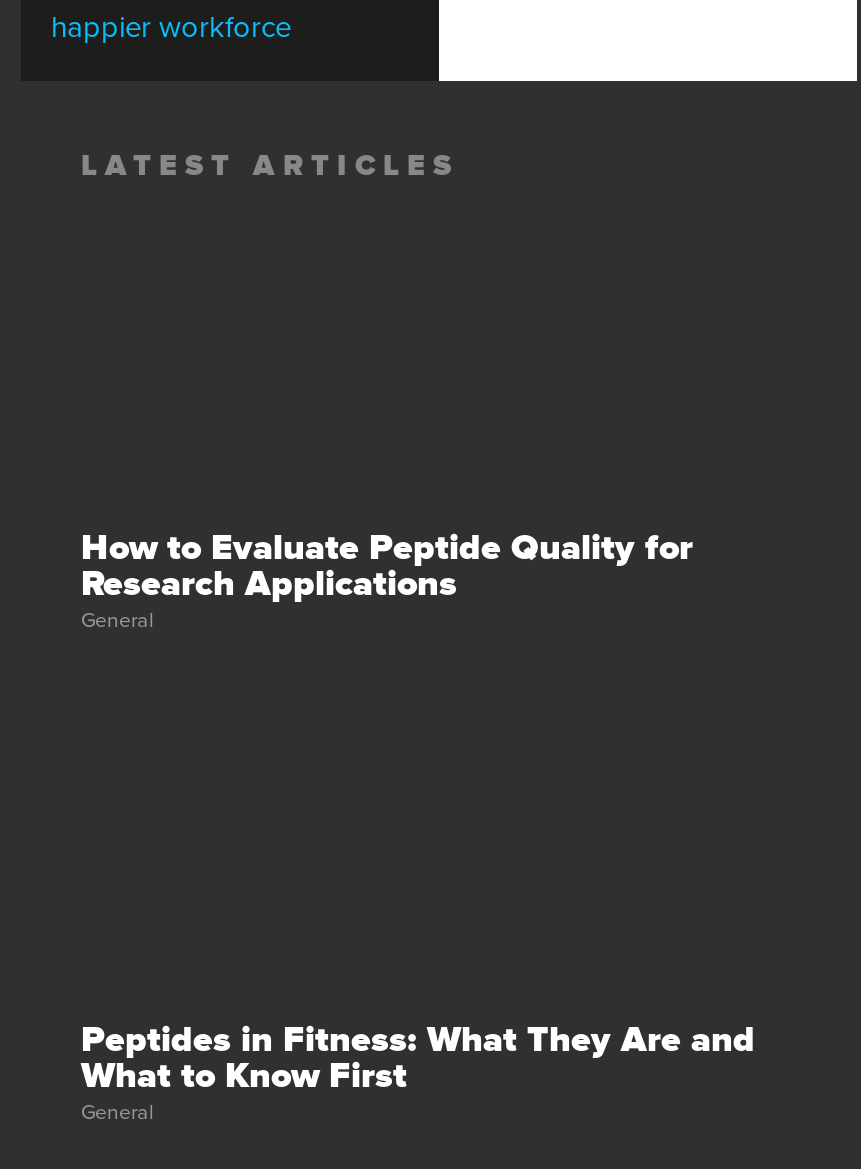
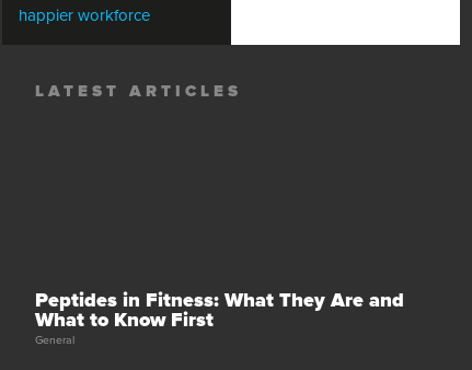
[81,525,693,633] How to Evaluate Peptide Quality for | Research Applications | General -> none

